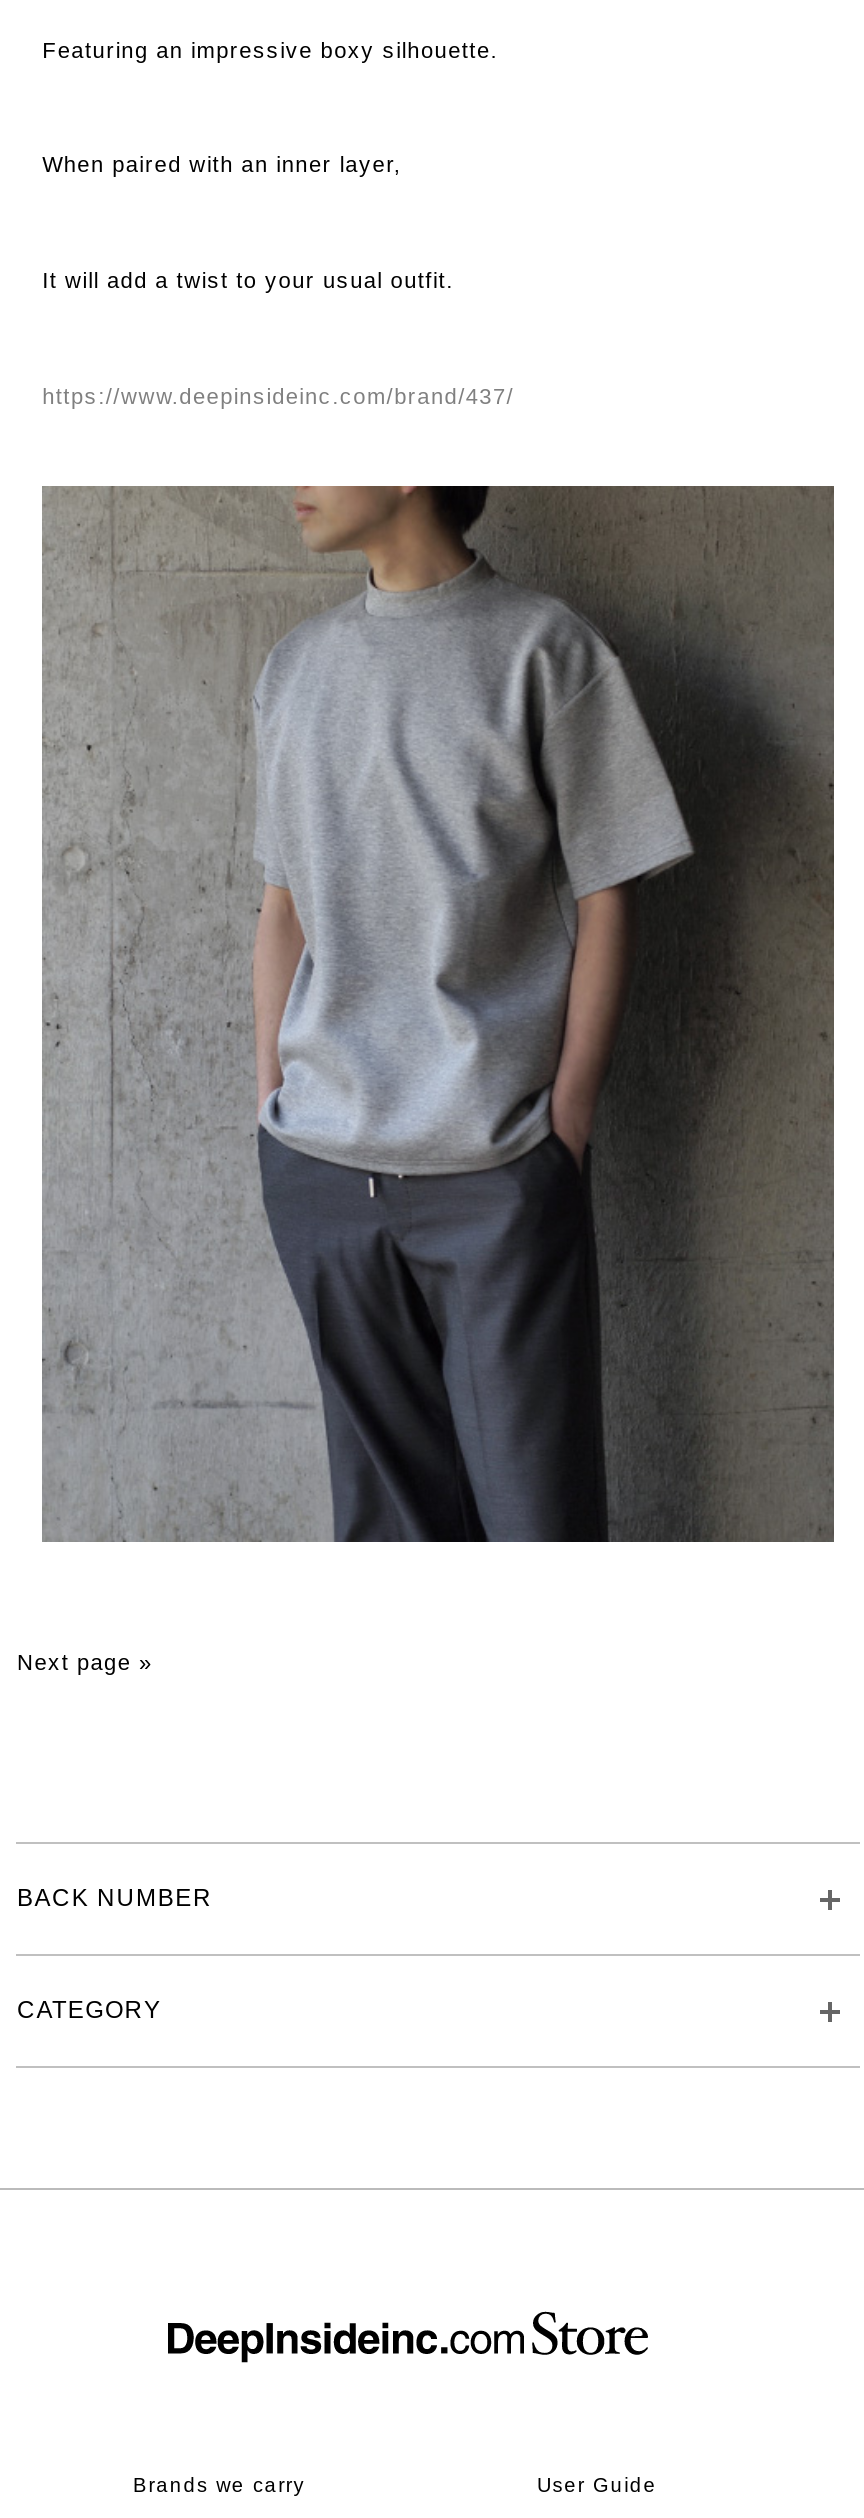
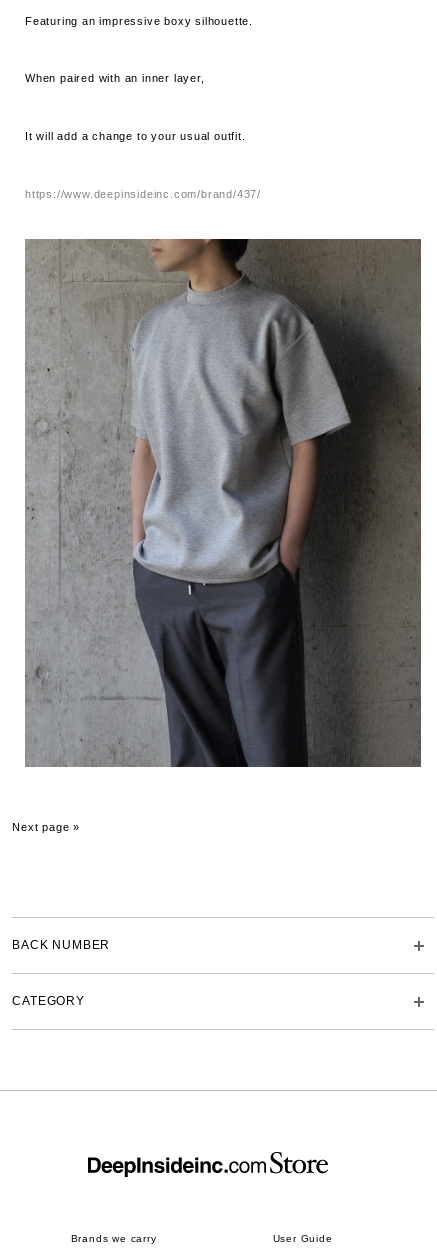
[42,268,454,292] It will add a twist to your usual outfit. -> [25,130,246,142] It will add a change to your usual outfit.

